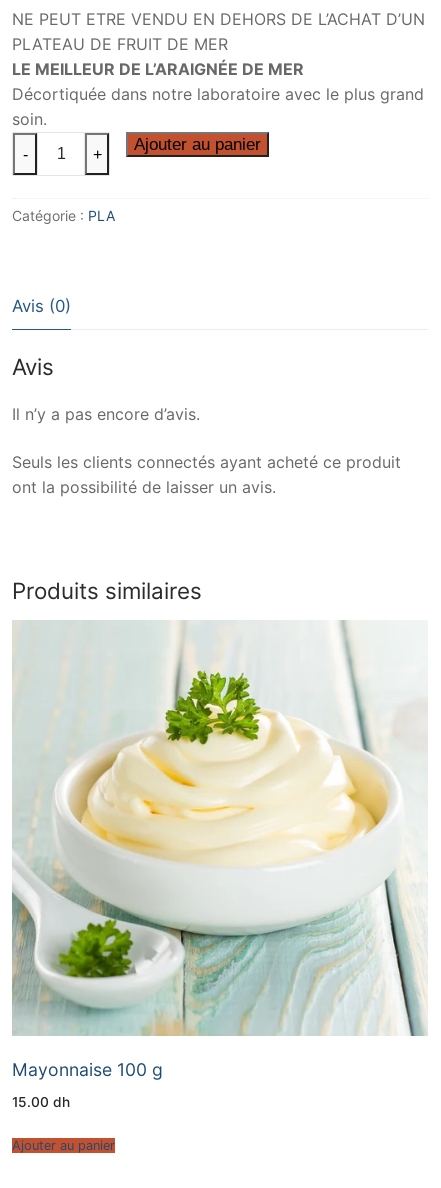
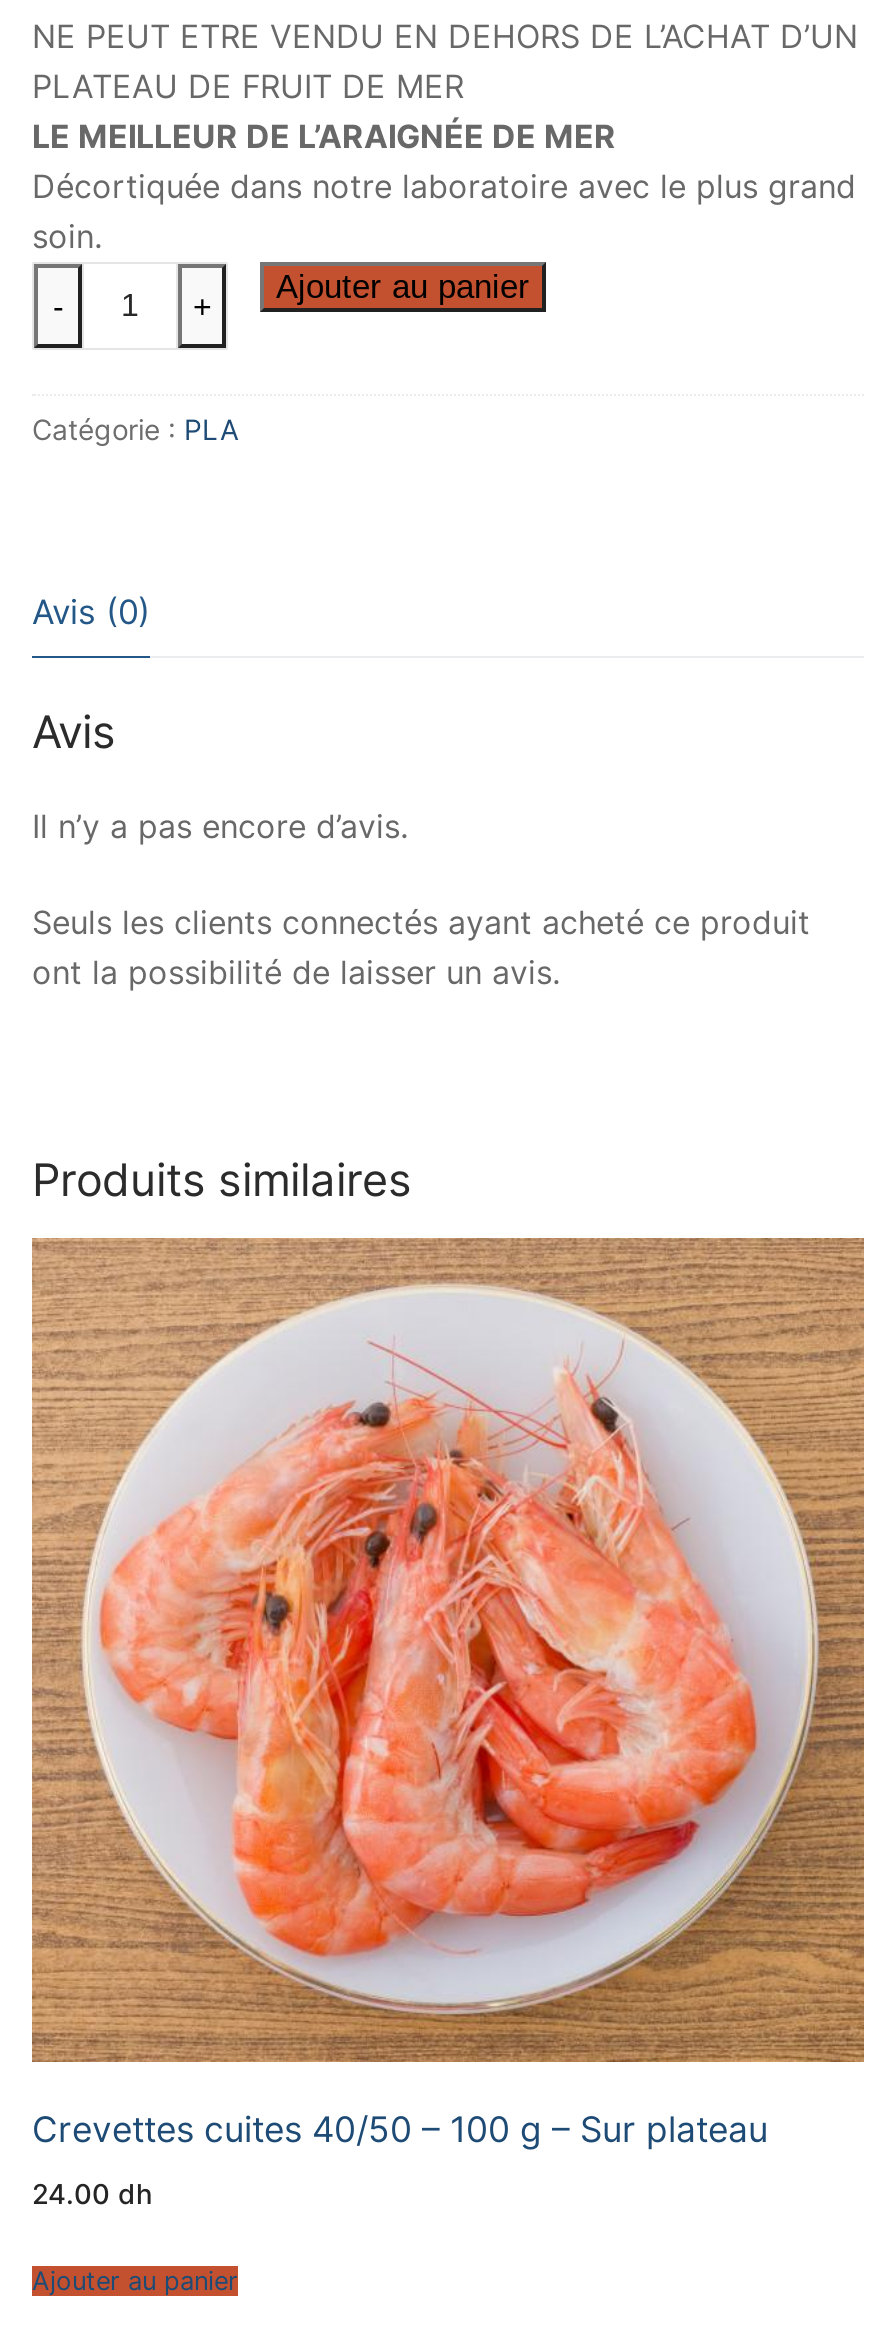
[12,621,428,1080] [image] | Mayonnaise 100 g -> [30,1236,866,2151] [image] | Crevettes cuites 40/50 – 100 g – Sur plateau
[12,1094,70,1110] 15.00 dh -> [32,2177,152,2209] 24.00 dh

